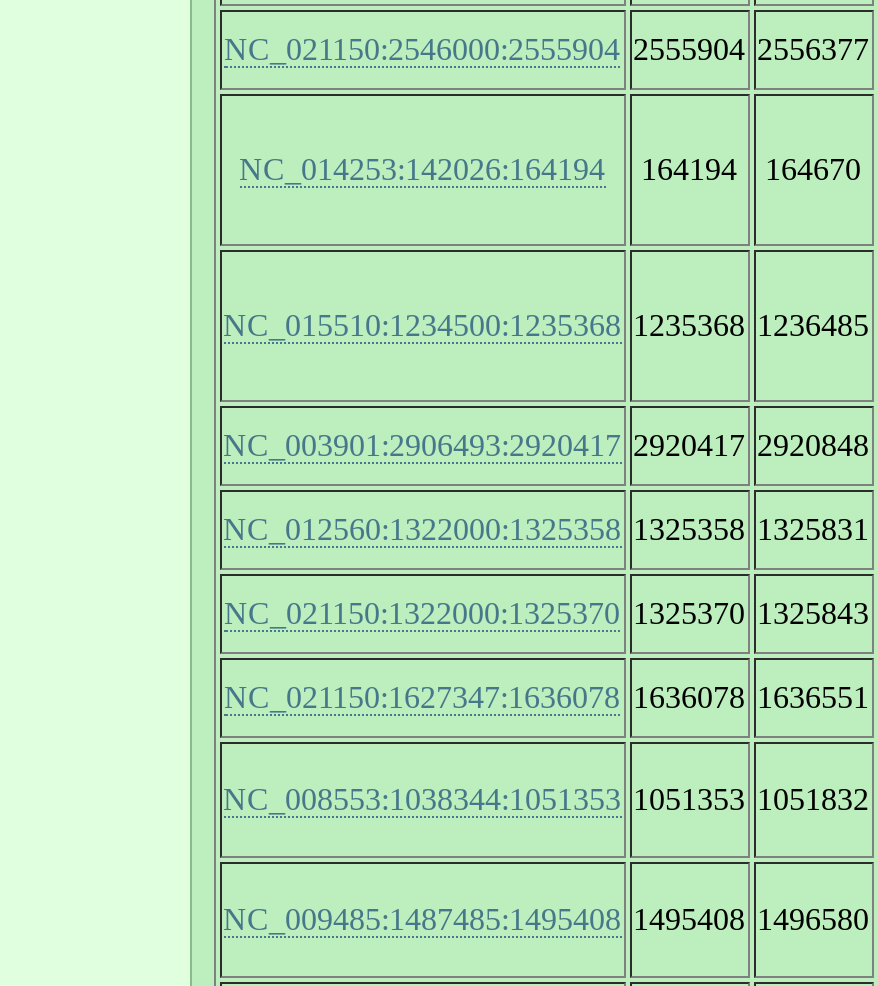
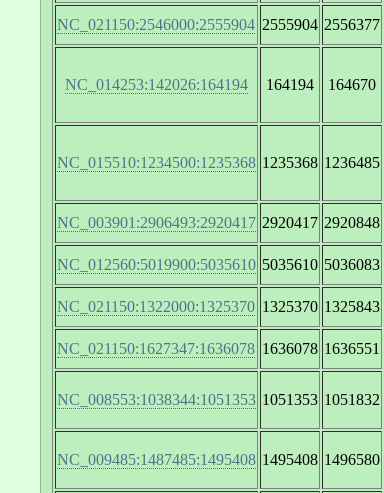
[223,511,869,545] NC_012560:1322000:1325358 1325358 1325831 -> [56,256,379,273] NC_012560:5019900:5035610 5035610 5036083

